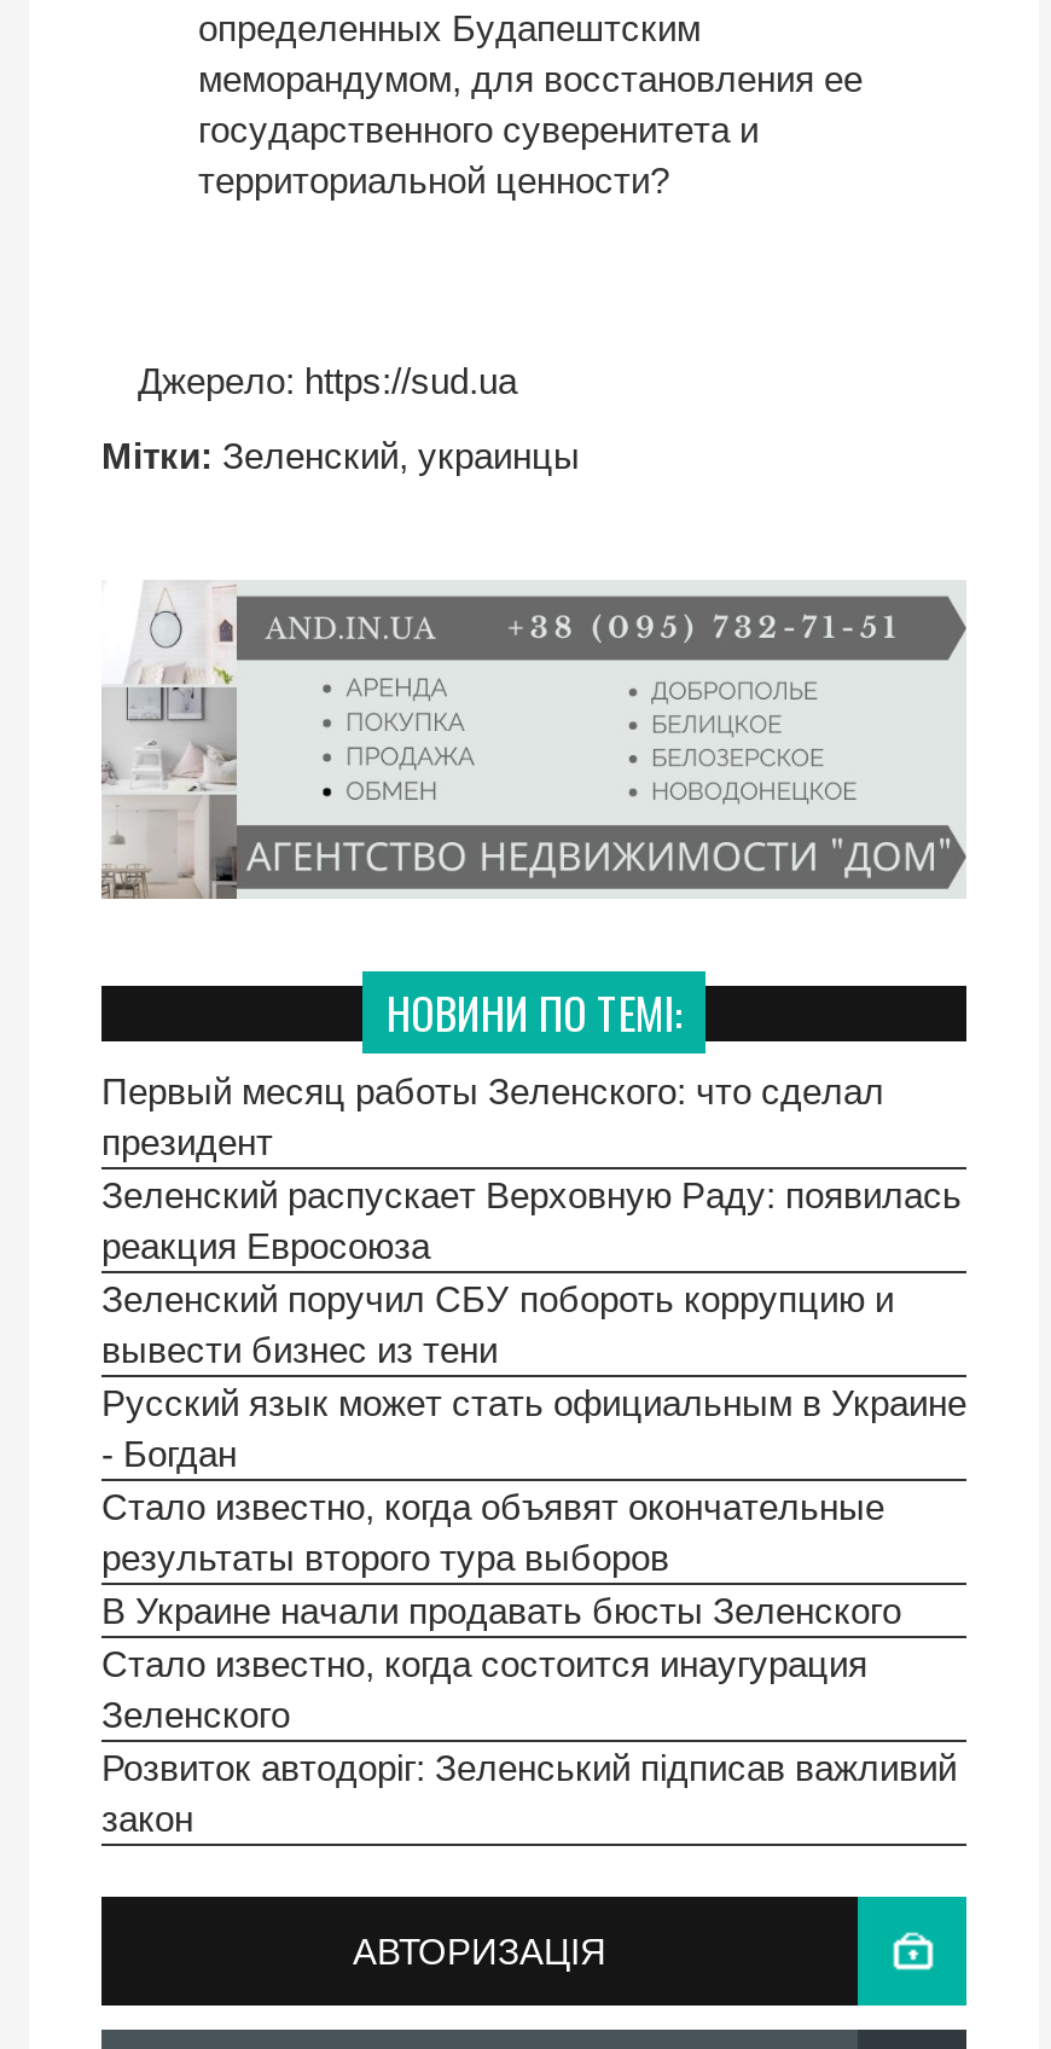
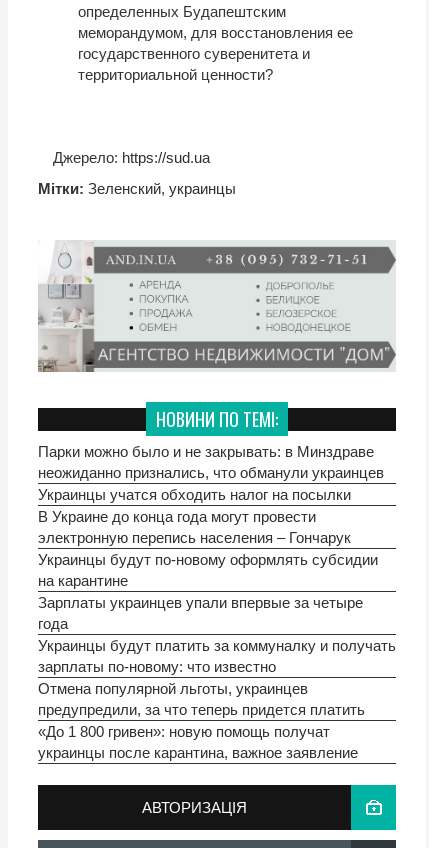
[101,1071,966,1840] Первый месяц работы Зеленского: что сделал | президент | Зеленский распускает Верховную Раду: появилась | реакция Евросоюза | Зеленский поручил СБУ побороть коррупцию и | вывести бизнес из тени | Русский язык может стать официальным в Украине | - Богдан | Стало известно, когда объявят окончательные | результаты второго тура выборов | В Украине начали продавать бюсты Зеленского | Стало известно, когда состоится инаугурация | Зеленского | Розвиток автодоріг: Зеленський підписав важливий | закон -> [38,443,396,761] Парки можно было и не закрывать: в Минздраве | неожиданно признались, что обманули украинцев | Украинцы учатся обходить налог на посылки | В Украине до конца года могут провести | электронную перепись населения – Гончарук | Украинцы будут по-новому оформлять субсидии | на карантине | Зарплаты украинцев упали впервые за четыре | года | Украинцы будут платить за коммуналку и получать | зарплаты по-новому: что известно | Отмена популярной льготы, украинцев | предупредили, за что теперь придется платить | «До 1 800 гривен»: новую помощь получат | украинцы после карантина, важное заявление

